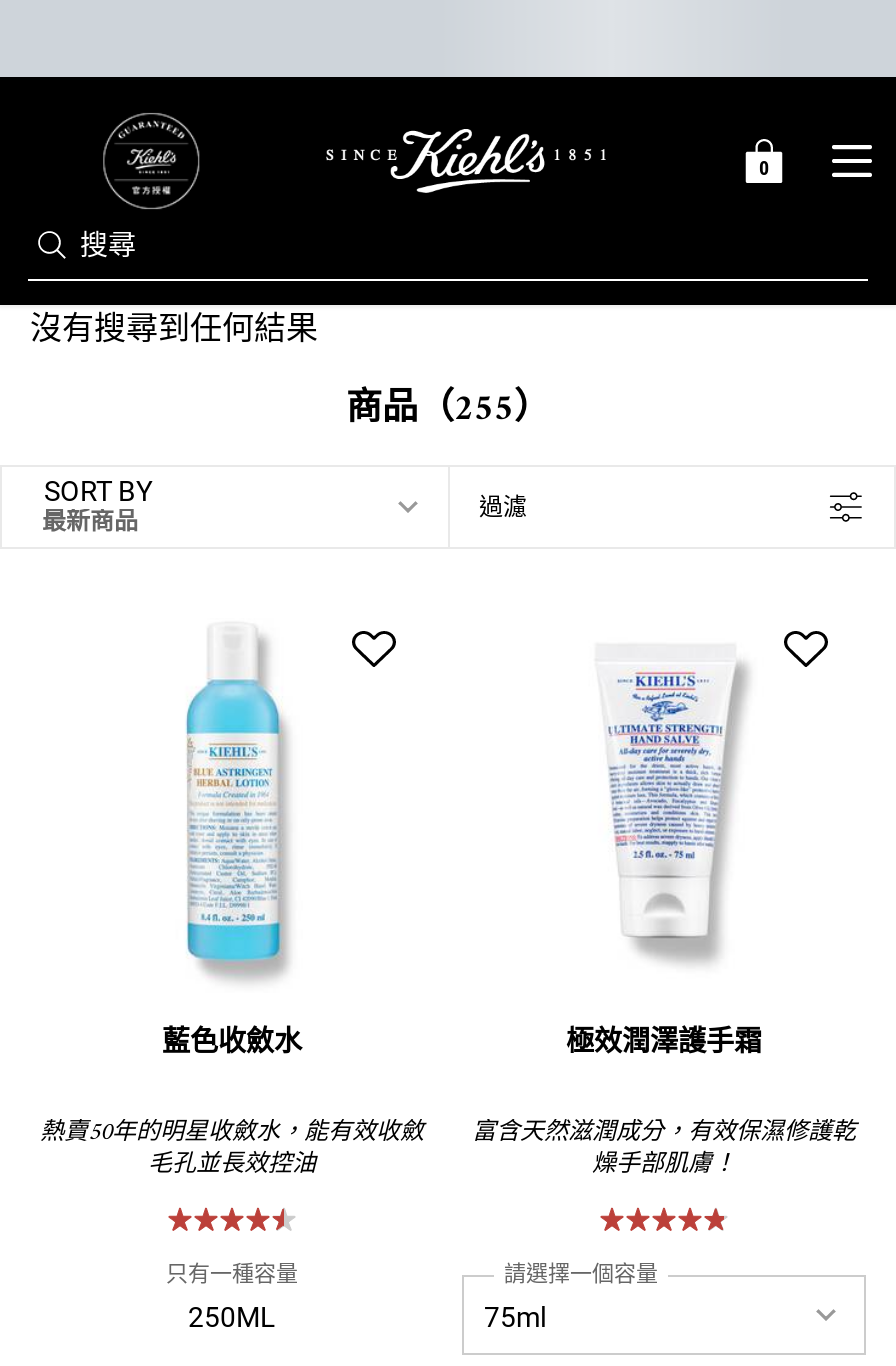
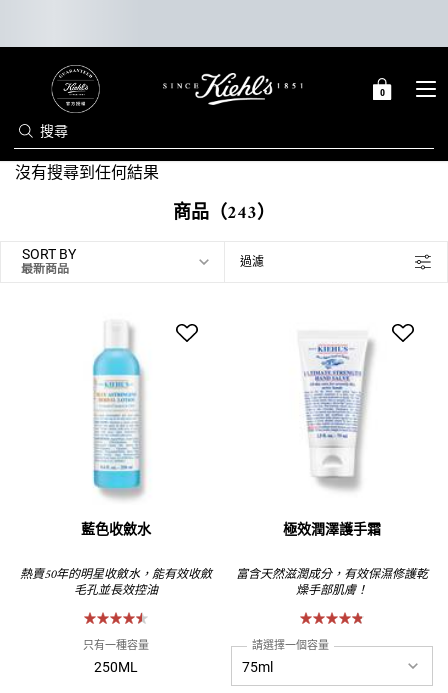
[346,379,550,441] 商品（255） -> [173,198,275,229] 商品（243）

